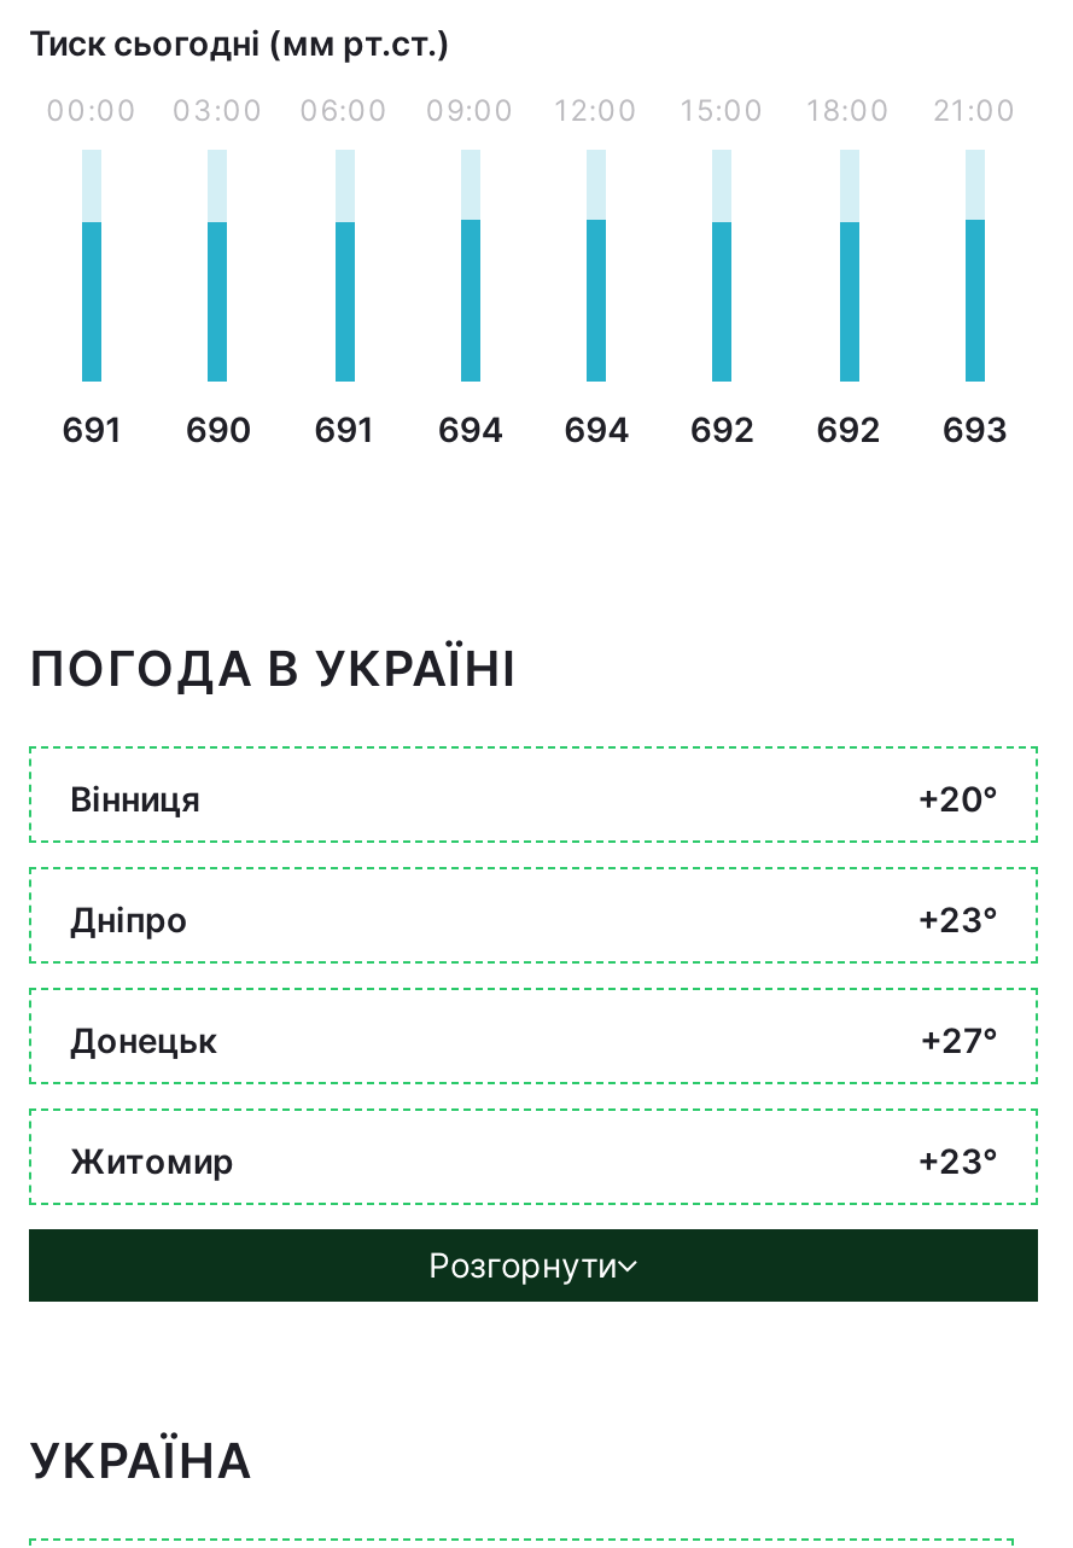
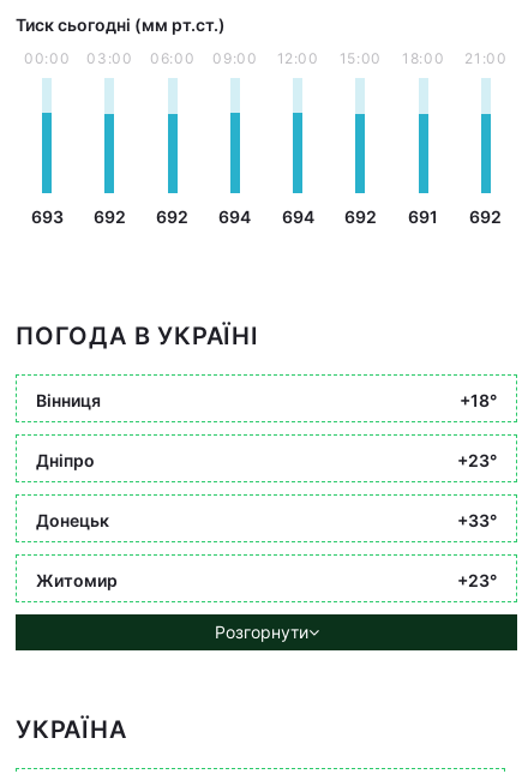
[62,408,122,449] 691 -> [31,206,63,227] 693
[186,408,251,449] 690 -> [93,206,126,227] 692
[314,408,374,449] 691 -> [156,206,189,227] 692
[816,408,881,449] 692 -> [408,206,438,227] 691
[942,408,1008,449] 693 -> [470,206,502,227] 692
[917,776,997,817] +20° -> [460,389,497,410] +18°
[920,1018,997,1059] +27° -> [457,509,497,530] +33°

